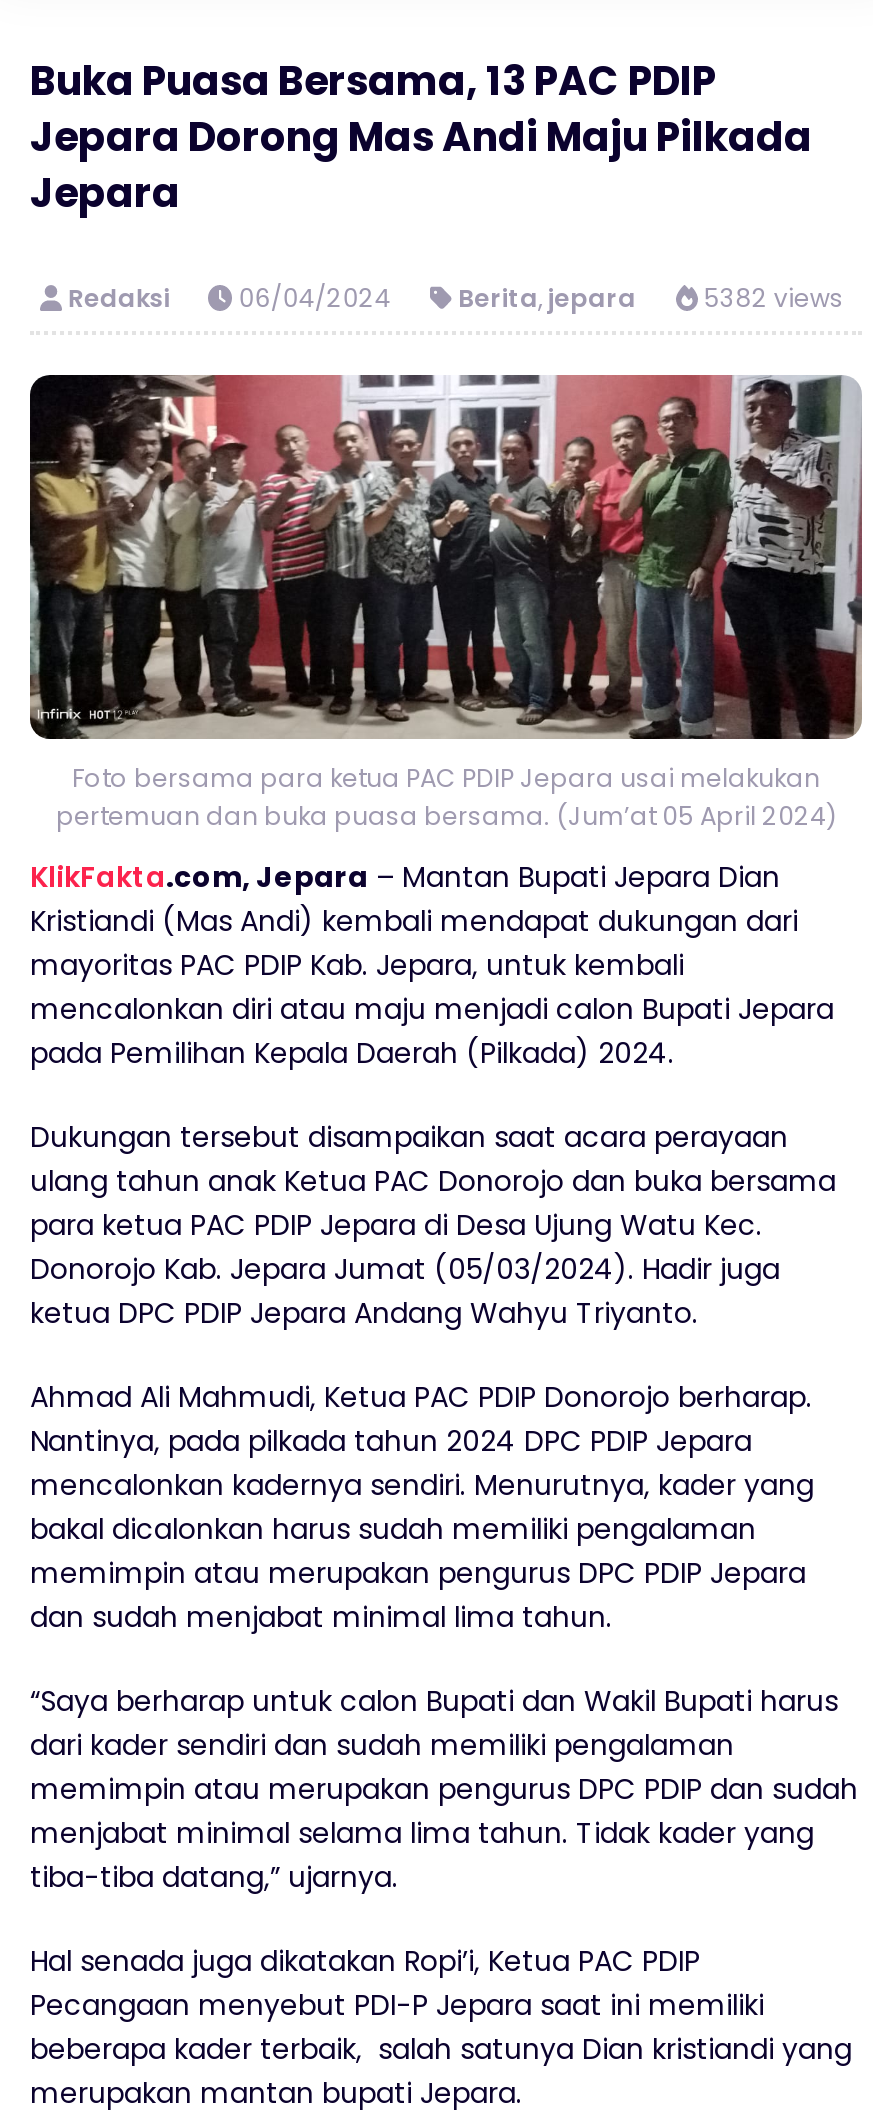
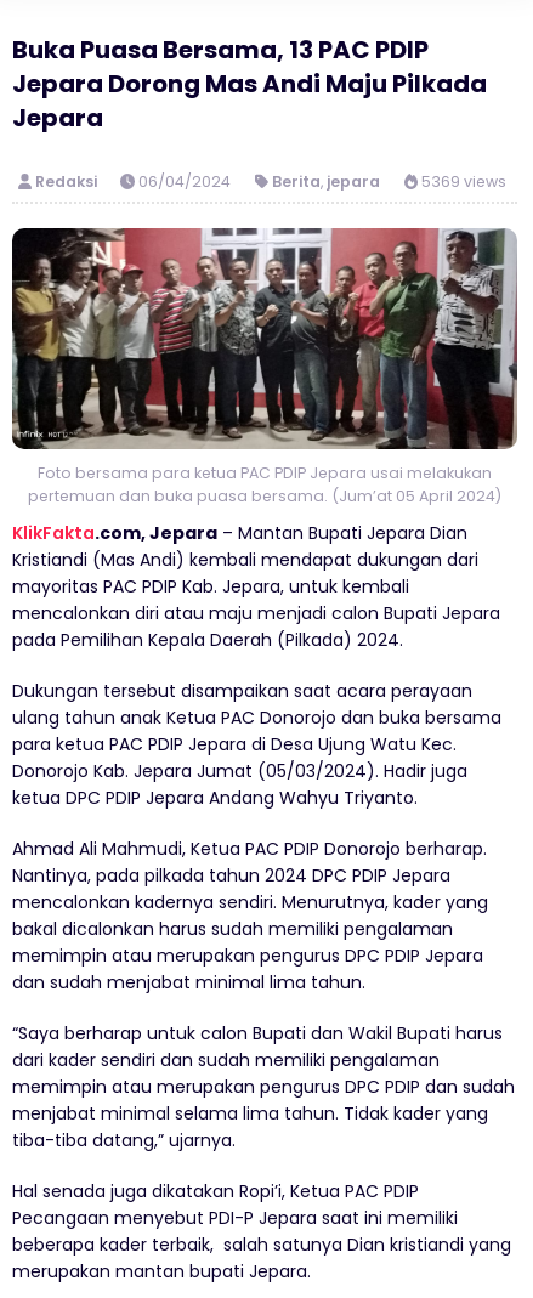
[68,281,844,315] Redaksi 06/04/2024 Berita, jepara 5382 views -> [35,171,506,192] Redaksi 06/04/2024 Berita, jepara 5369 views

